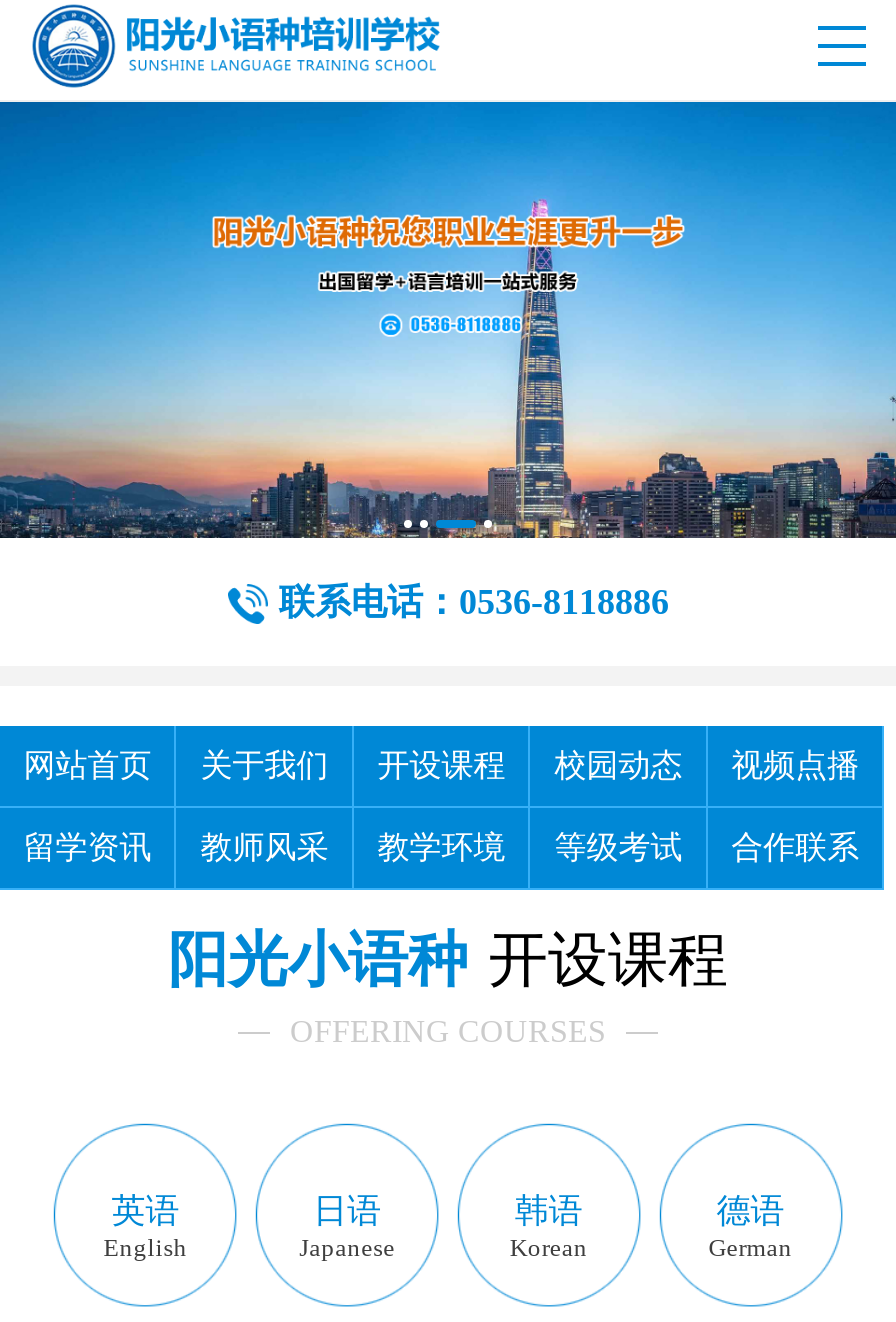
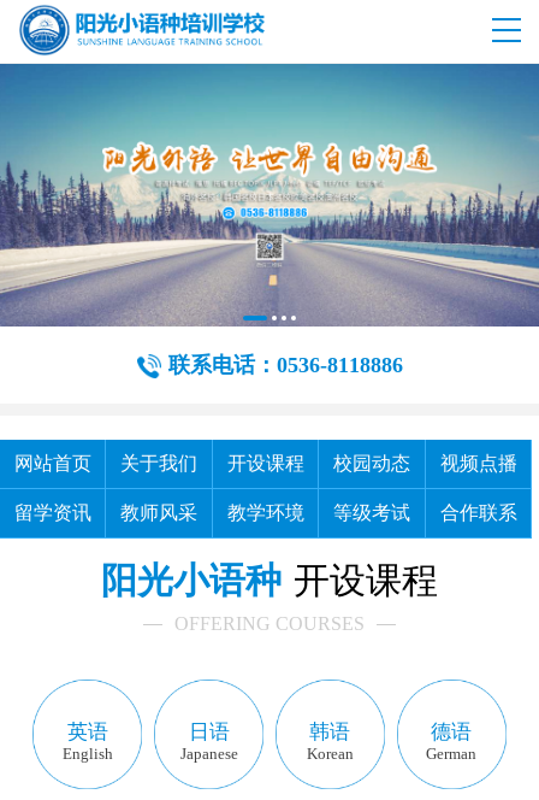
[6,102,890,540] [image] -> [4,64,535,328] [image]

